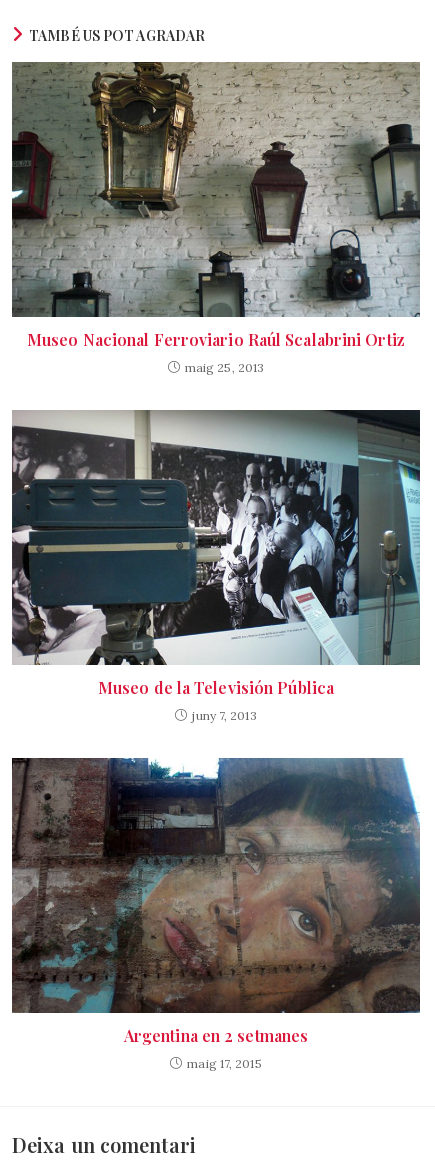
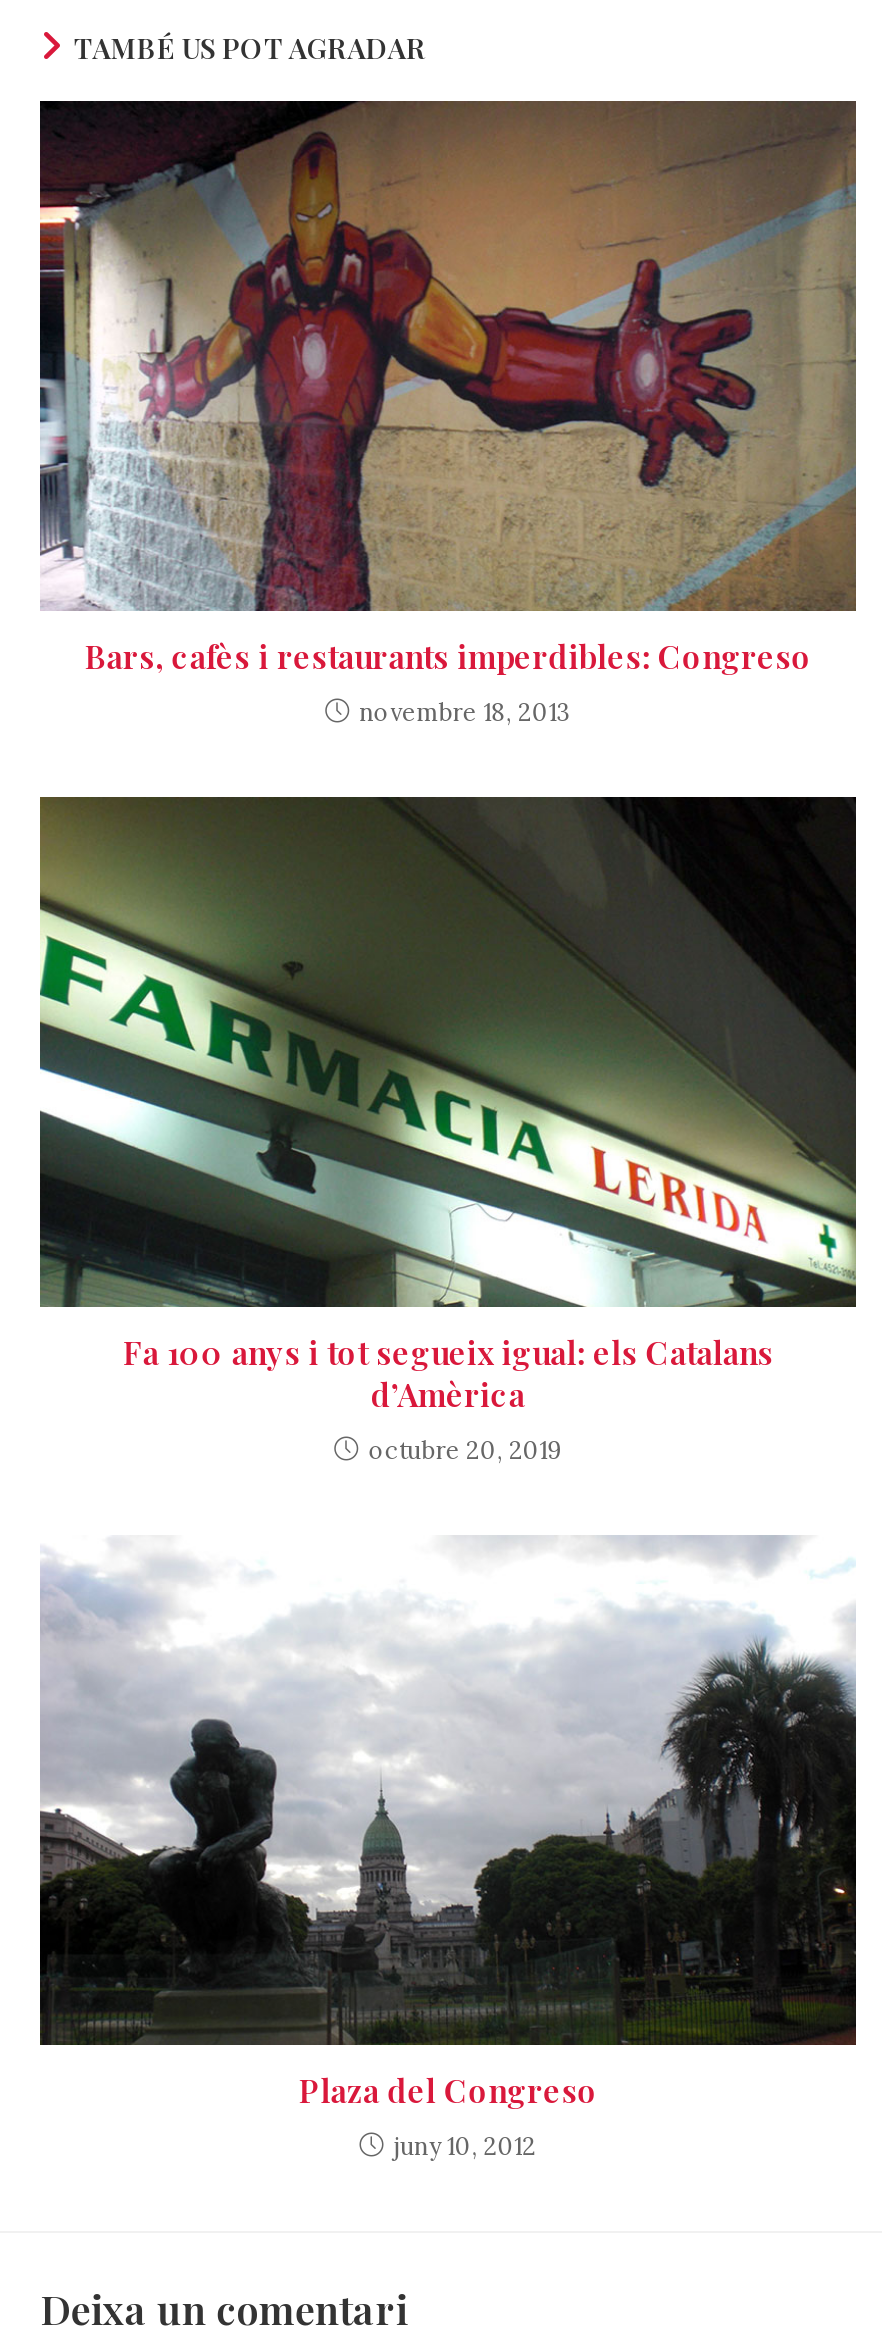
[11,61,420,350] [image] | Museo Nacional Ferroviario Raúl Scalabrini Ortiz -> [38,99,856,677] [image] | Bars, cafès i restaurants imperdibles: Congreso
[185,360,264,375] maig 25, 2013 -> [359,697,571,727] novembre 18, 2013
[11,410,421,698] [image] | Museo de la Televisión Pública -> [38,797,858,1415] [image] | Fa 100 anys i tot segueix igual: els Catalans | d’Amèrica
[192,708,257,723] juny 7, 2013 -> [368,1435,562,1465] octubre 20, 2019
[11,757,420,1046] [image] | Argentina en 2 setmanes -> [40,1535,854,2111] [image] | Plaza del Congreso
[187,1056,262,1071] maig 17, 2015 -> [394,2131,536,2161] juny 10, 2012

